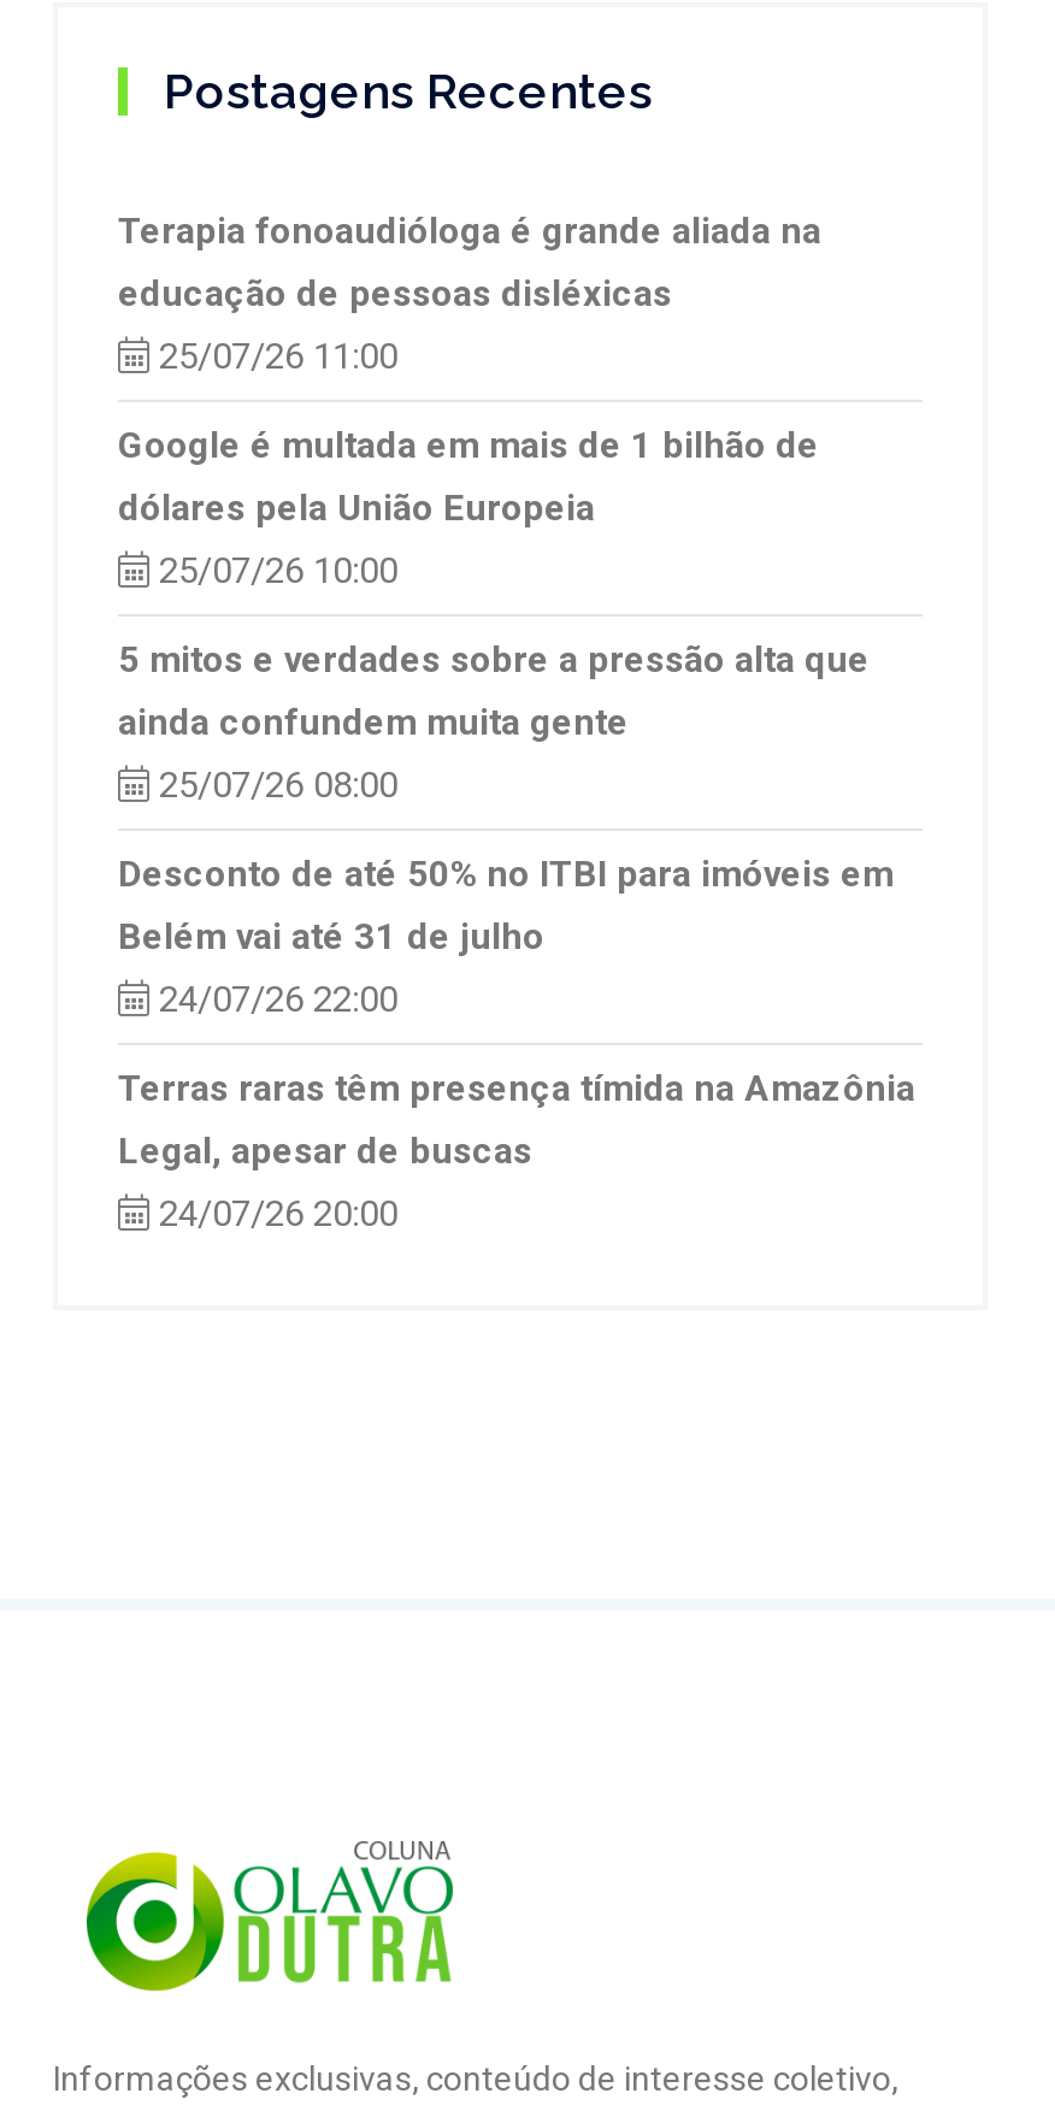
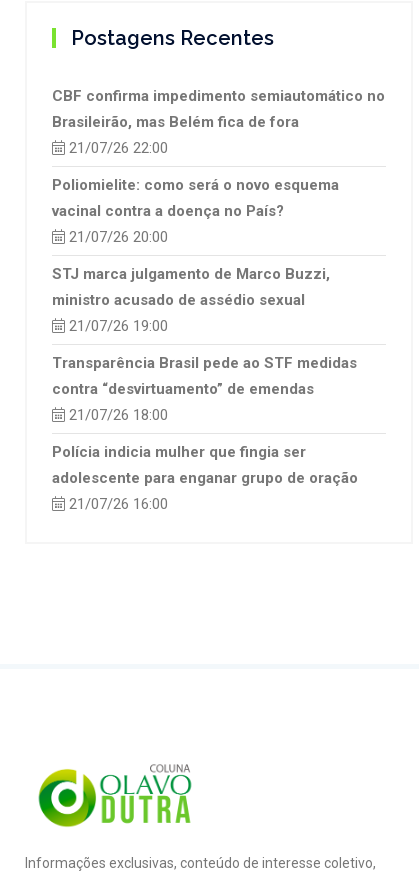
[118,210,821,379] Terapia fonoaudióloga é grande aliada na | educação de pessoas disléxicas | 25/07/26 11:00 -> [52,87,385,157] CBF confirma impedimento semiautomático no | Brasileirão, mas Belém fica de fora | 21/07/26 22:00
[118,425,819,593] Google é multada em mais de 1 bilhão de | dólares pela União Europeia | 25/07/26 10:00 -> [52,176,339,246] Poliomielite: como será o novo esquema | vacinal contra a doença no País? | 21/07/26 20:00
[118,639,870,808] 5 mitos e verdades sobre a pressão alta que | ainda confundem muita gente | 25/07/26 08:00 -> [52,265,330,335] STJ marca julgamento de Marco Buzzi, | ministro acusado de assédio sexual | 21/07/26 19:00
[118,853,894,1022] Desconto de até 50% no ITBI para imóveis em | Belém vai até 31 de julho | 24/07/26 22:00 -> [52,354,357,424] Transparência Brasil pede ao STF medidas | contra “desvirtuamento” de emendas | 21/07/26 18:00
[118,1068,915,1236] Terras raras têm presença tímida na Amazônia | Legal, apesar de buscas | 24/07/26 20:00 -> [52,443,358,513] Polícia indicia mulher que fingia ser | adolescente para enganar grupo de oração | 21/07/26 16:00

